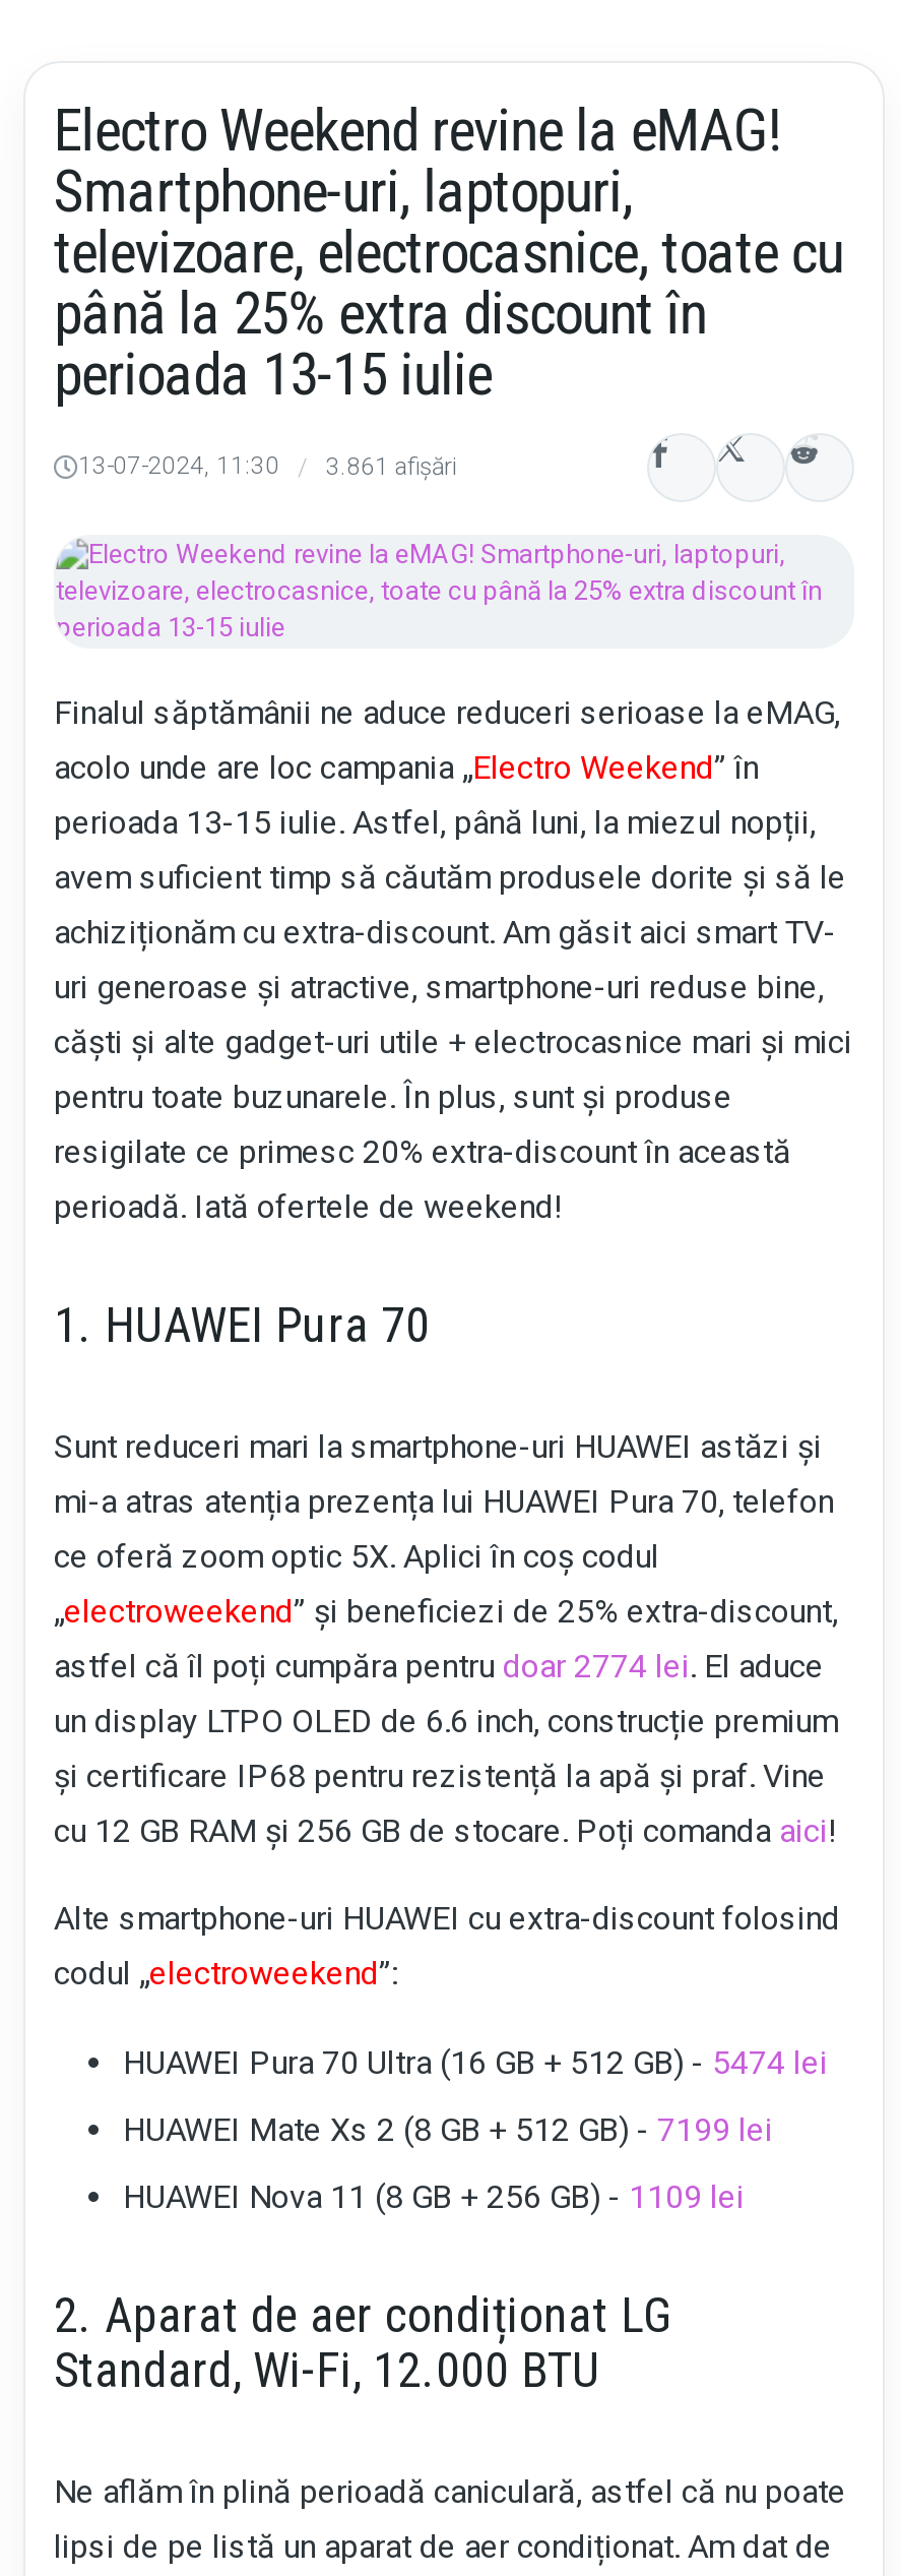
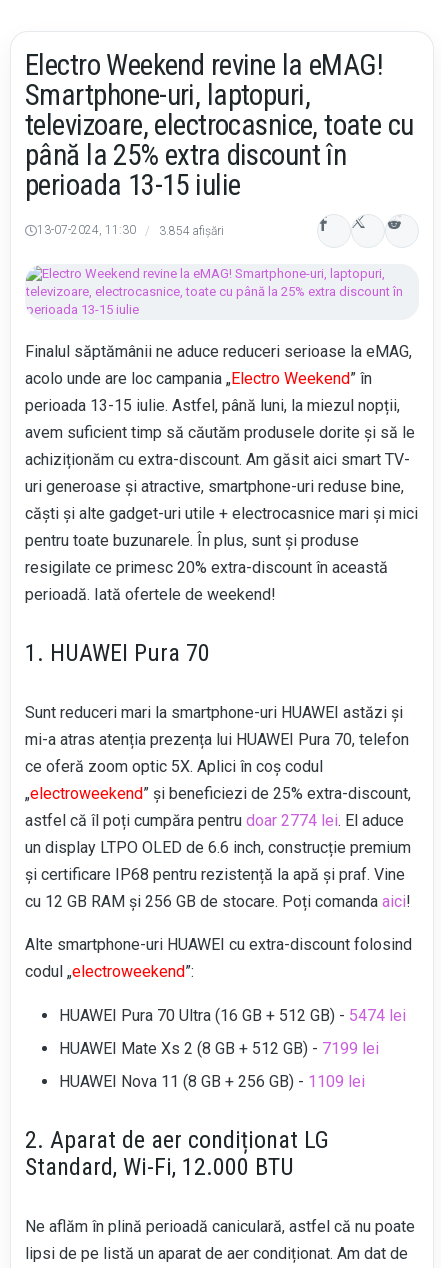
[326,453,458,481] 3.861 afișări -> [159,224,224,238] 3.854 afișări

